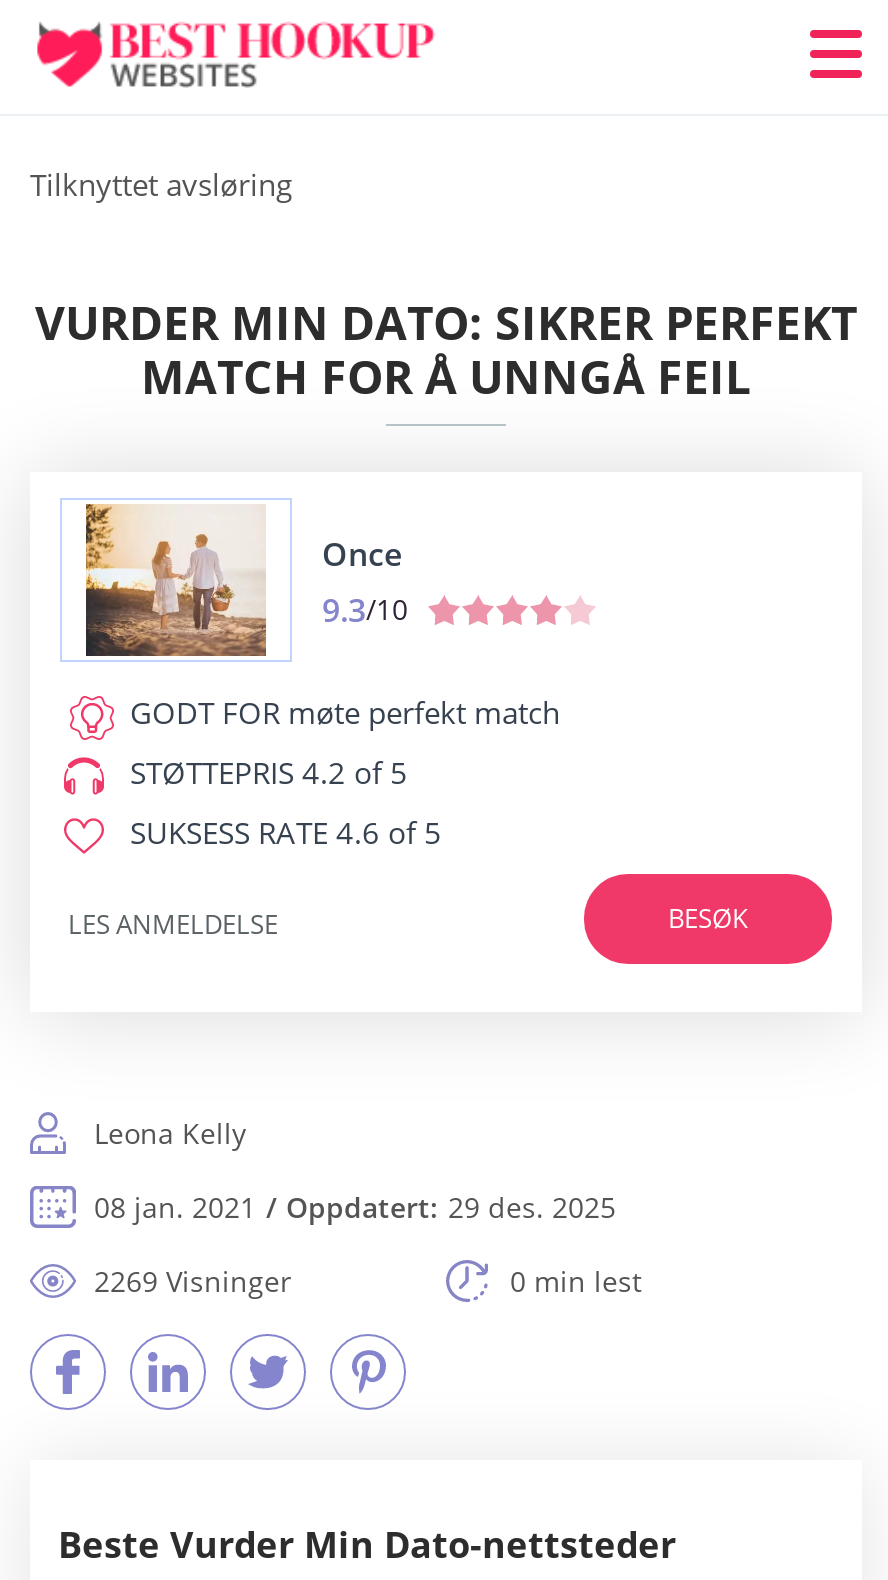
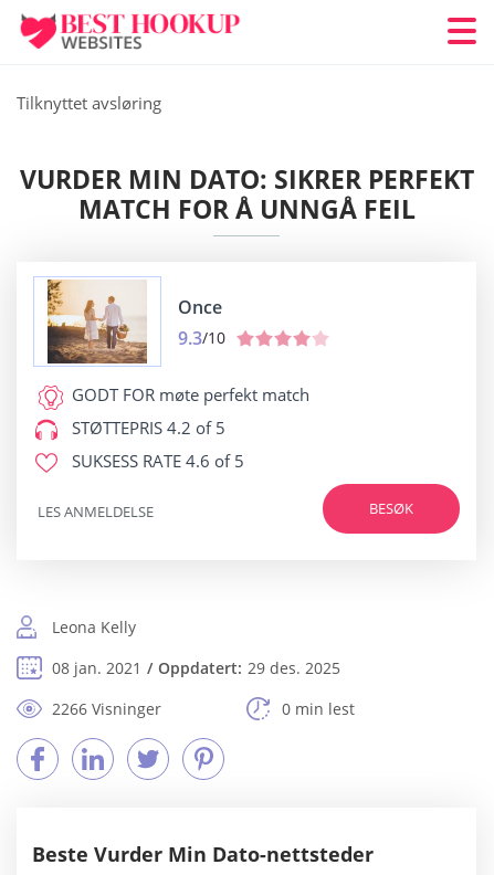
[94,1262,292,1300] 2269 Visninger -> [52,698,161,719] 2266 Visninger

